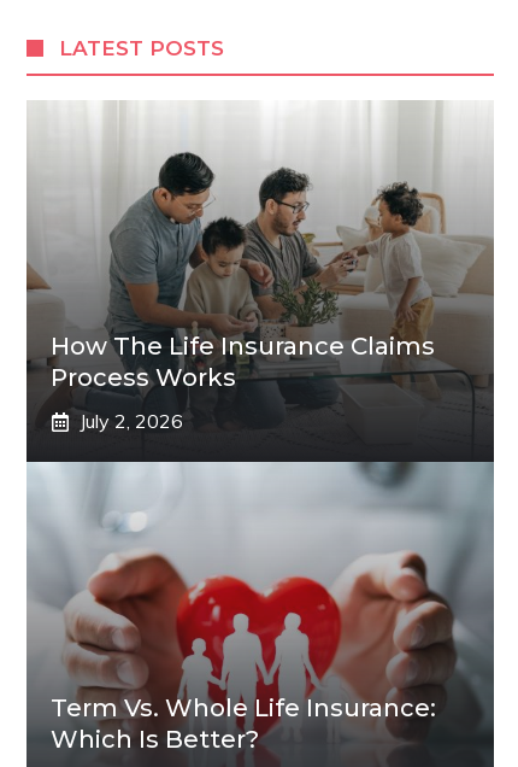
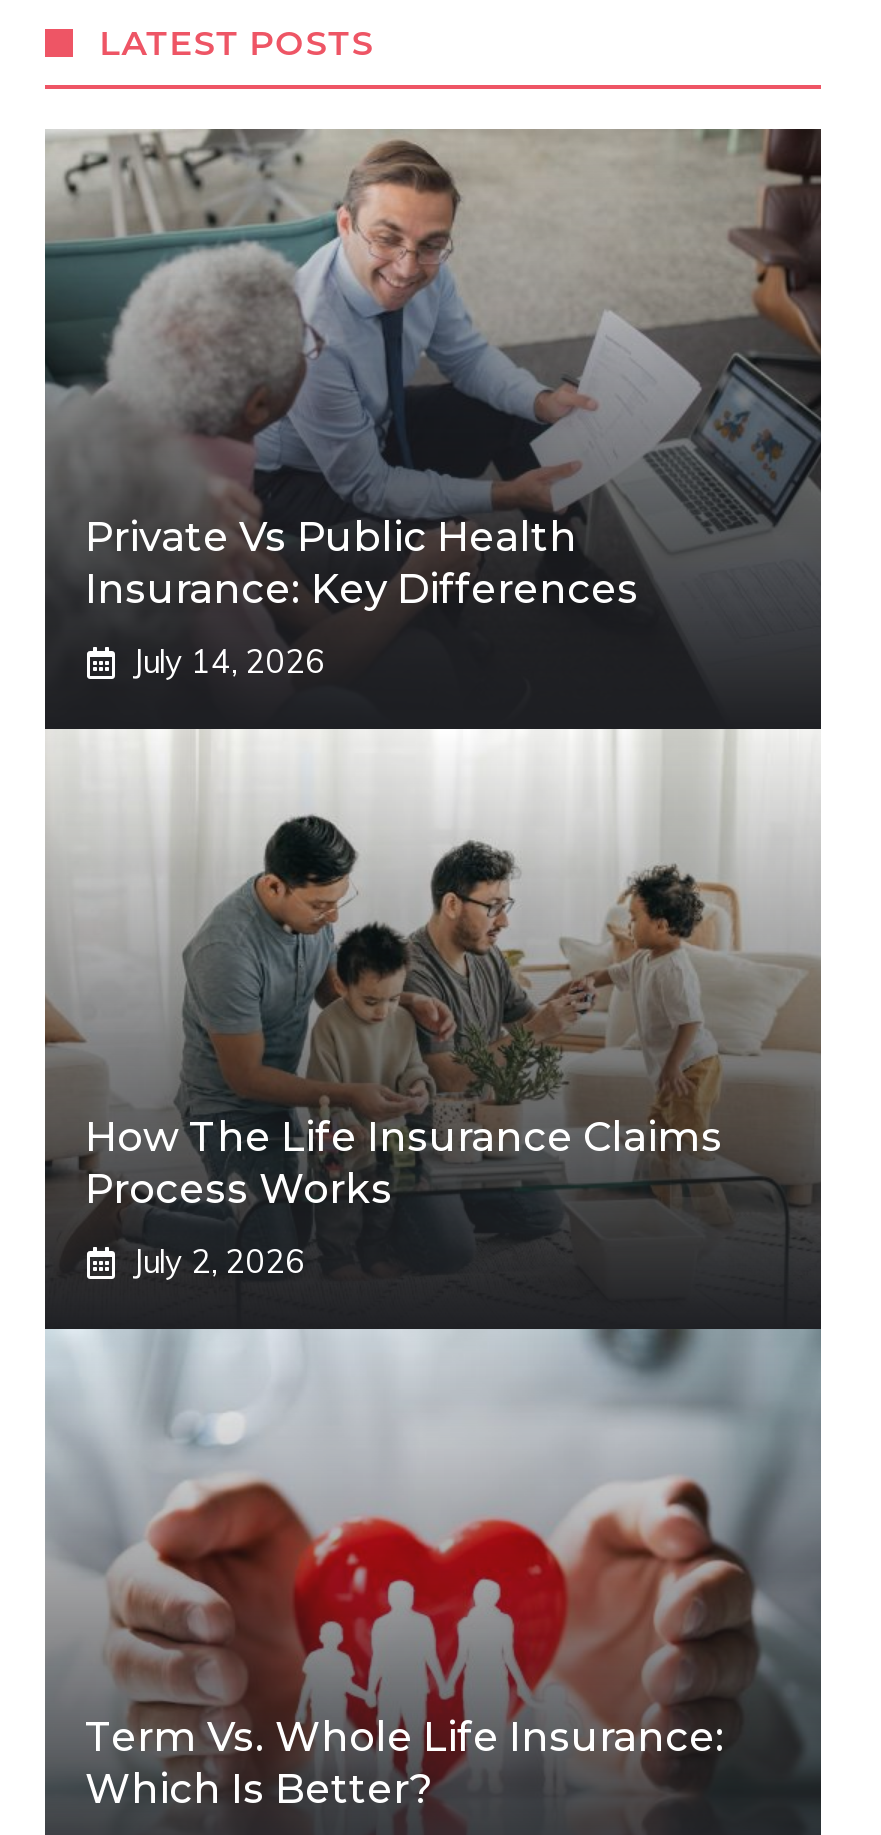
none -> [45,127,823,681] [image] | Private Vs Public Health | Insurance: Key Differences | July 14, 2026

